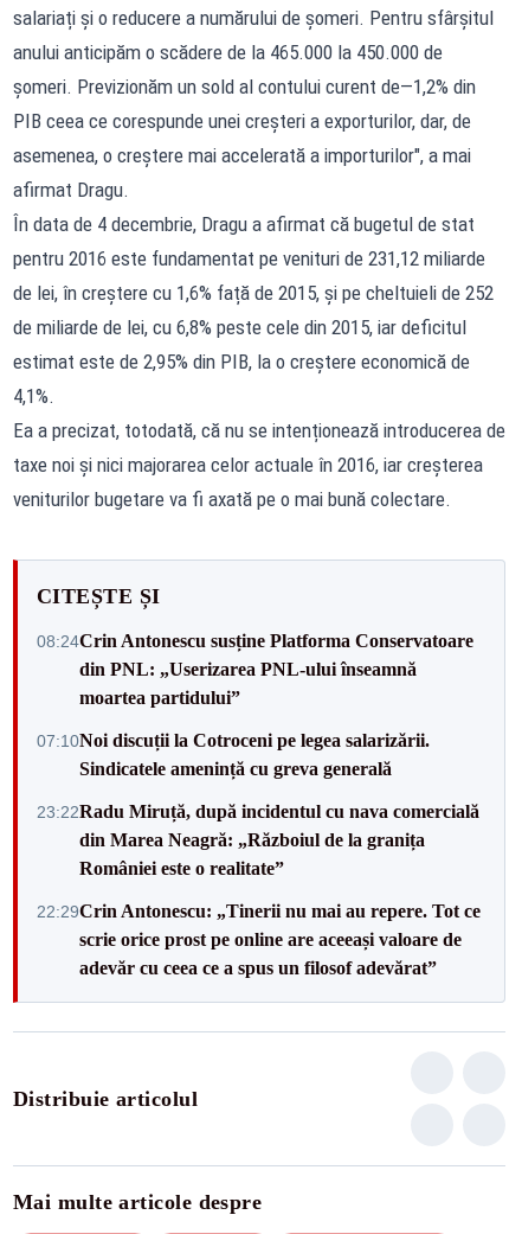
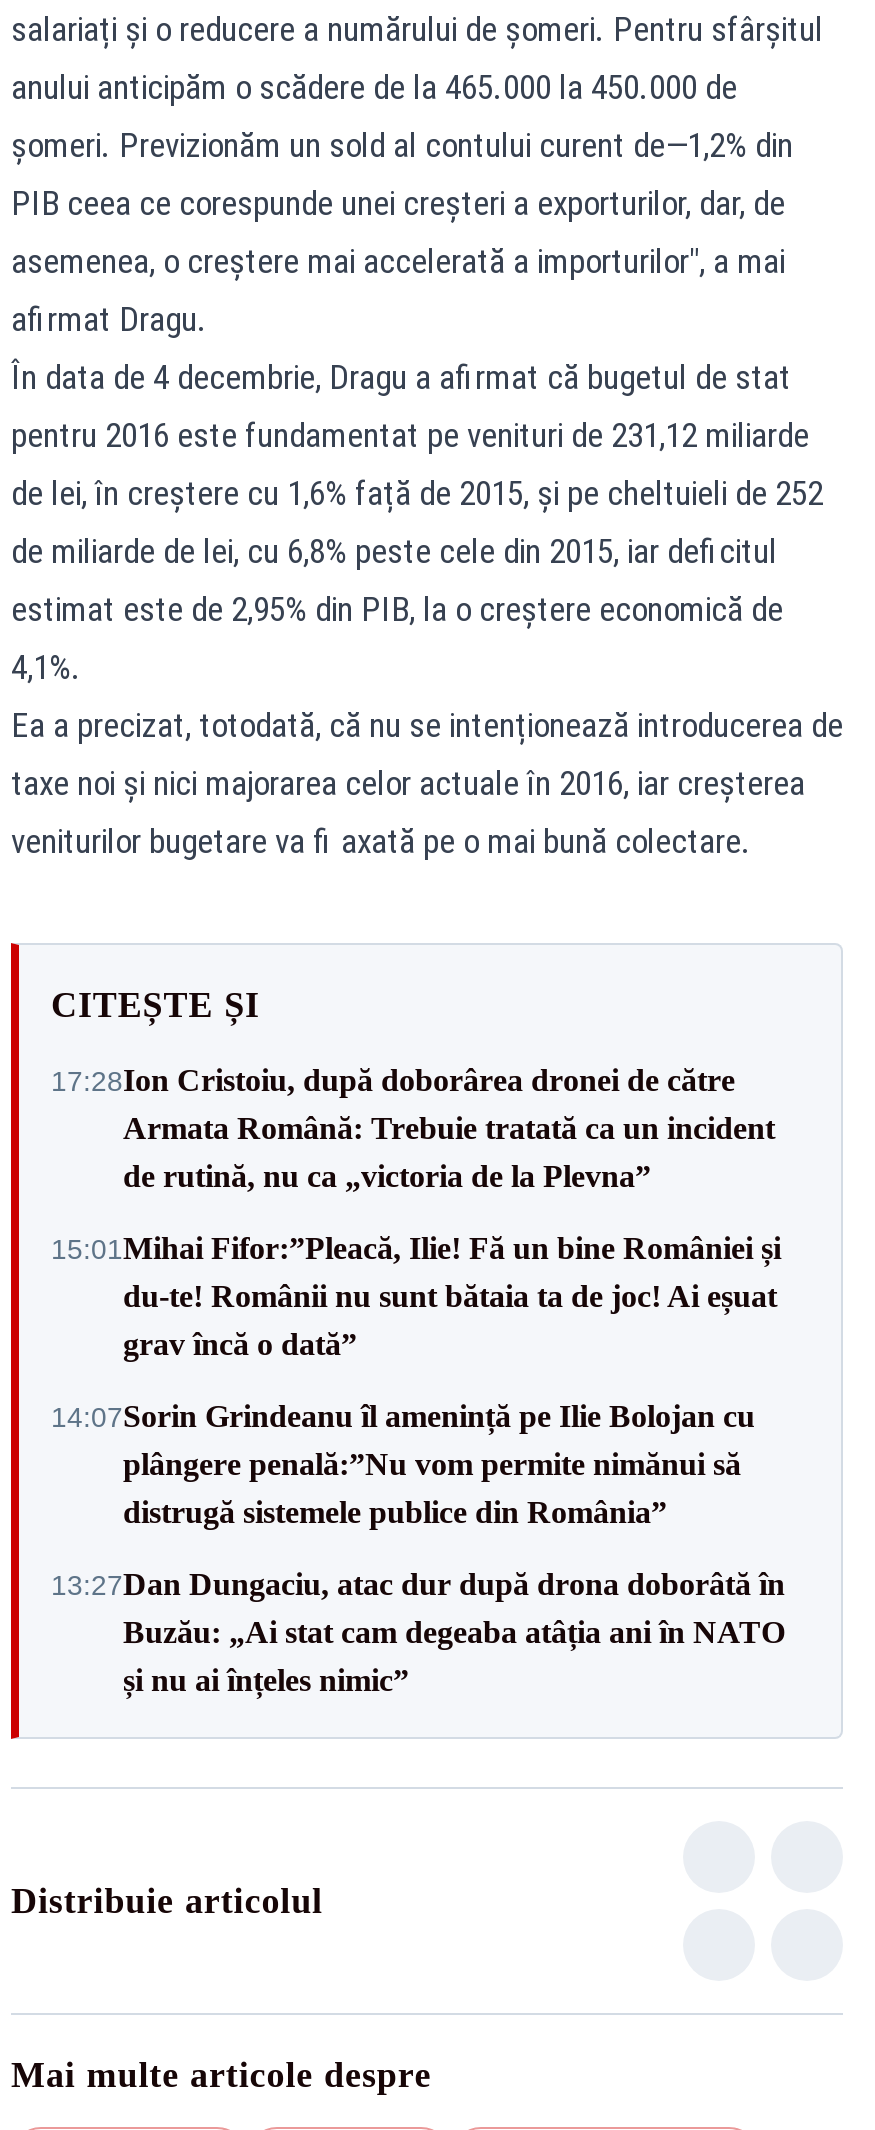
[37,630,473,707] 08:24Crin Antonescu susține Platforma Conservatoare | din PNL: „Userizarea PNL-ului înseamnă | moartea partidului” -> [51,1063,775,1193] 17:28Ion Cristoiu, după doborârea dronei de către | Armata Română: Trebuie tratată ca un incident | de rutină, nu ca „victoria de la Plevna”
[37,730,430,778] 07:10Noi discuții la Cotroceni pe legea salarizării. | Sindicatele amenință cu greva generală -> [51,1231,781,1361] 15:01Mihai Fifor:”Pleacă, Ilie! Fă un bine României și | du-te! Românii nu sunt bătaia ta de joc! Ai eșuat | grav încă o dată”
[37,801,479,878] 23:22Radu Miruță, după incidentul cu nava comercială | din Marea Neagră: „Războiul de la granița | României este o realitate” -> [51,1399,755,1529] 14:07Sorin Grindeanu îl amenință pe Ilie Bolojan cu | plângere penală:”Nu vom permite nimănui să | distrugă sistemele publice din România”
[37,900,481,977] 22:29Crin Antonescu: „Tinerii nu mai au repere. Tot ce | scrie orice prost pe online are aceeași valoare de | adevăr cu ceea ce a spus un filosof adevărat” -> [51,1567,785,1697] 13:27Dan Dungaciu, atac dur după drona doborâtă în | Buzău: „Ai stat cam degeaba atâția ani în NATO | și nu ai înțeles nimic”

